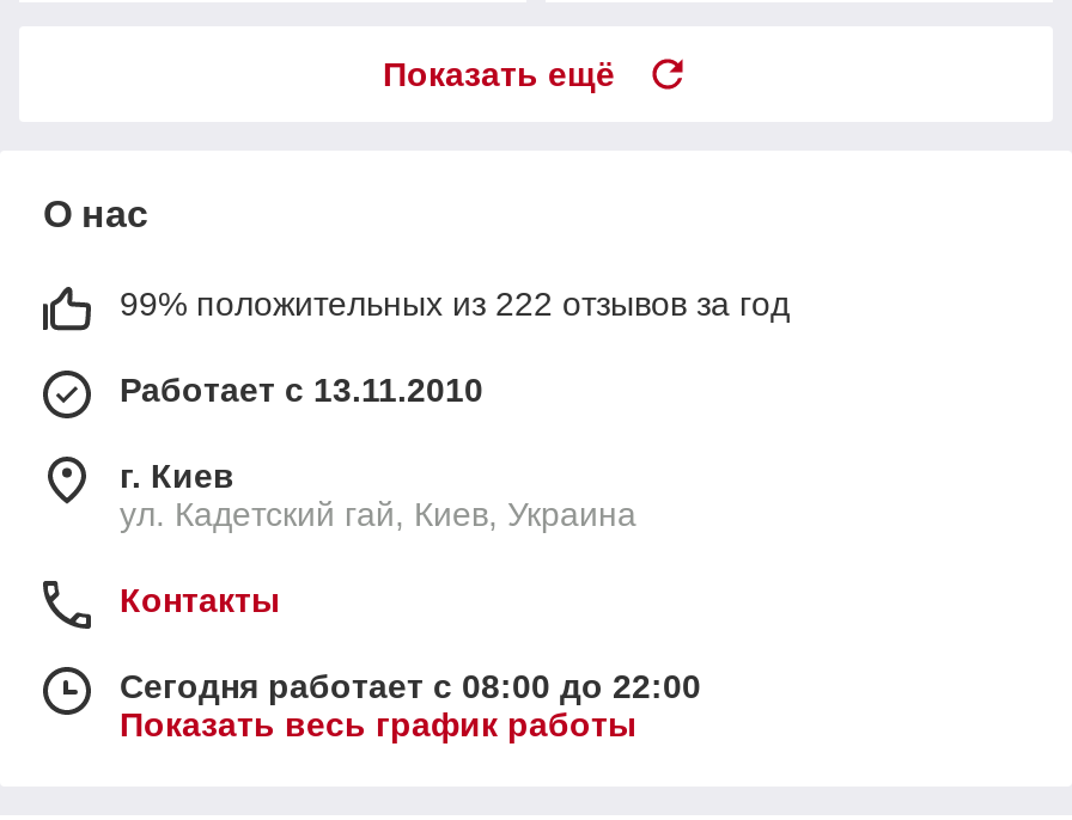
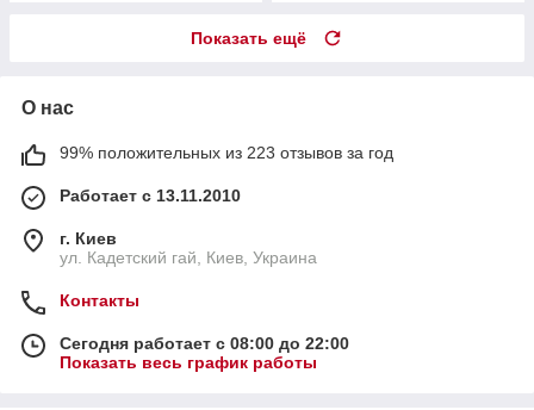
[120,284,790,322] 99% положительных из 222 отзывов за год -> [60,143,393,162] 99% положительных из 223 отзывов за год

